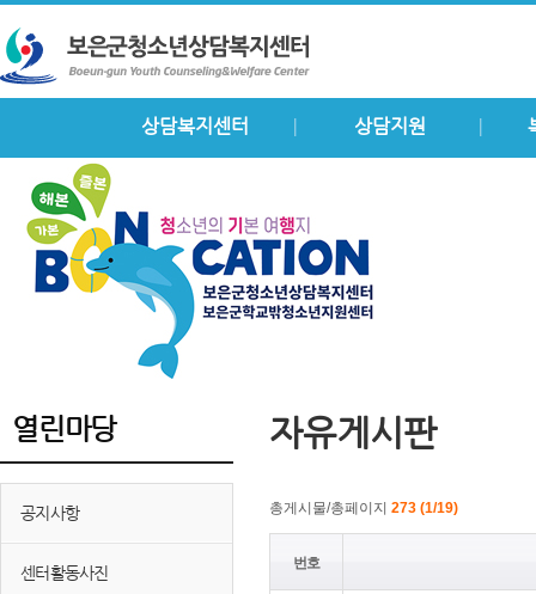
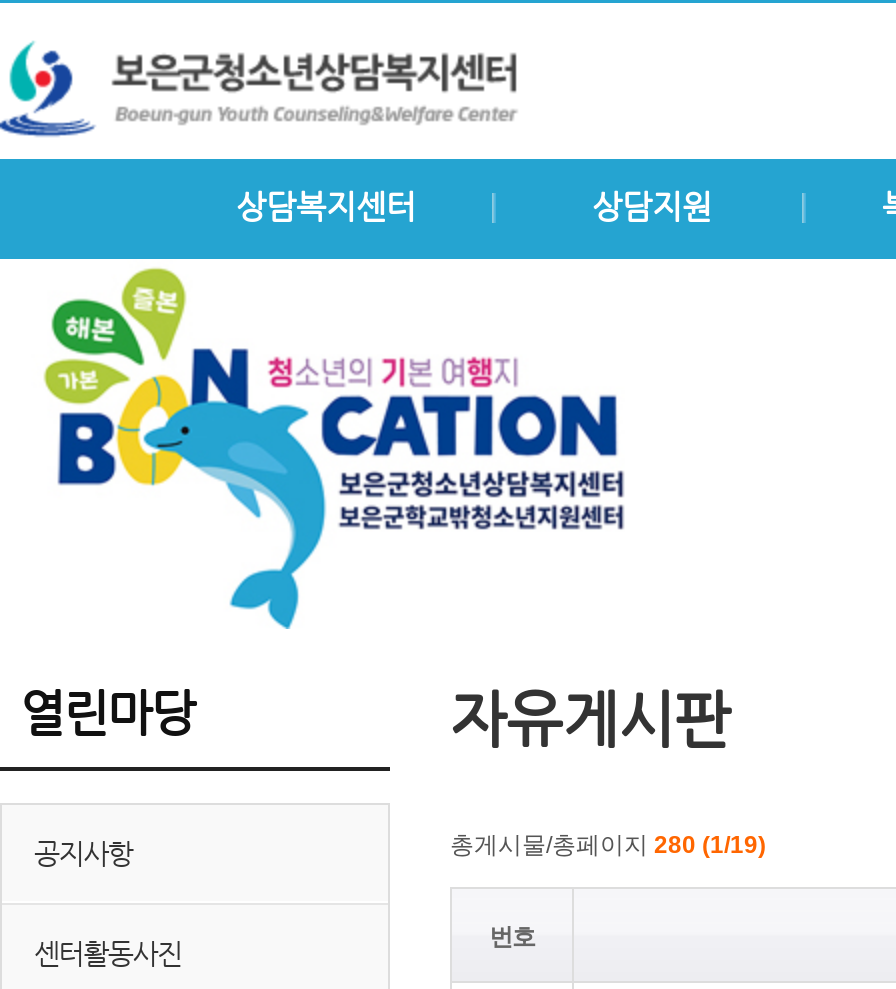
[269,500,458,516] 총게시물/총페이지 273 (1/19) -> [450,831,766,859] 총게시물/총페이지 280 (1/19)

